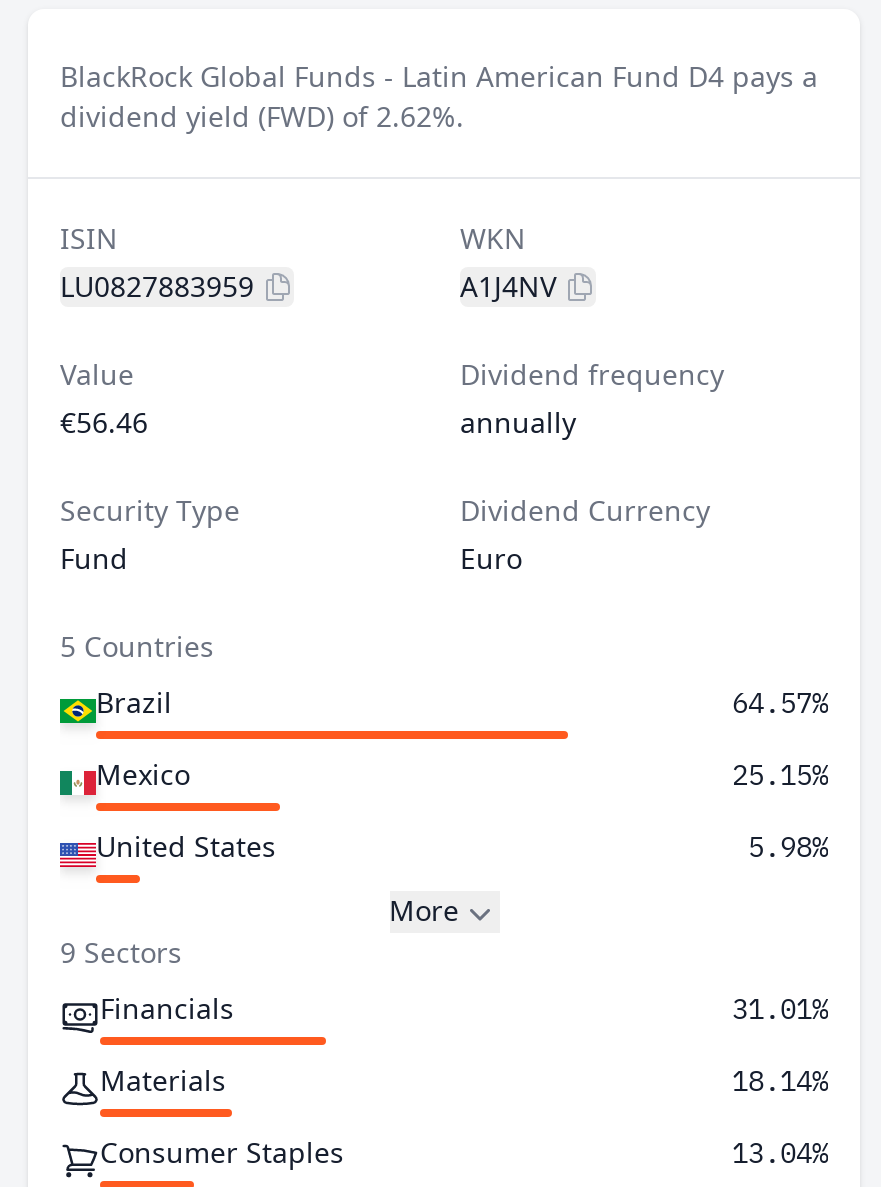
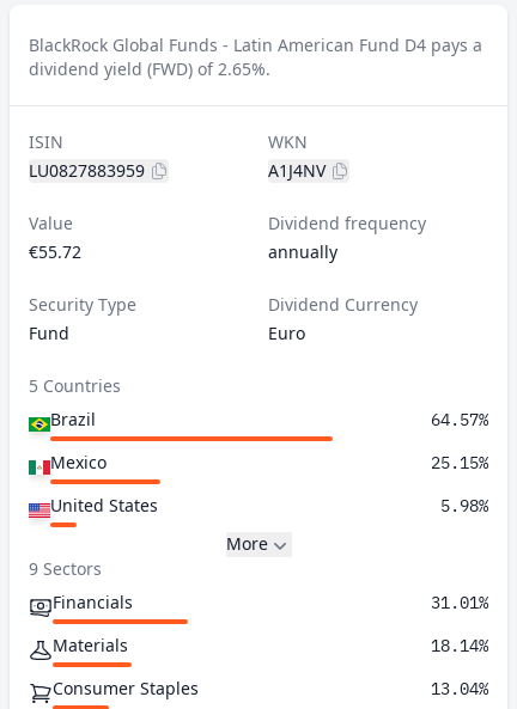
[60,97,464,135] dividend yield (FWD) of 2.62%. -> [29,57,270,80] dividend yield (FWD) of 2.65%.
[60,403,148,441] €56.46 -> [29,240,81,263] €55.72

